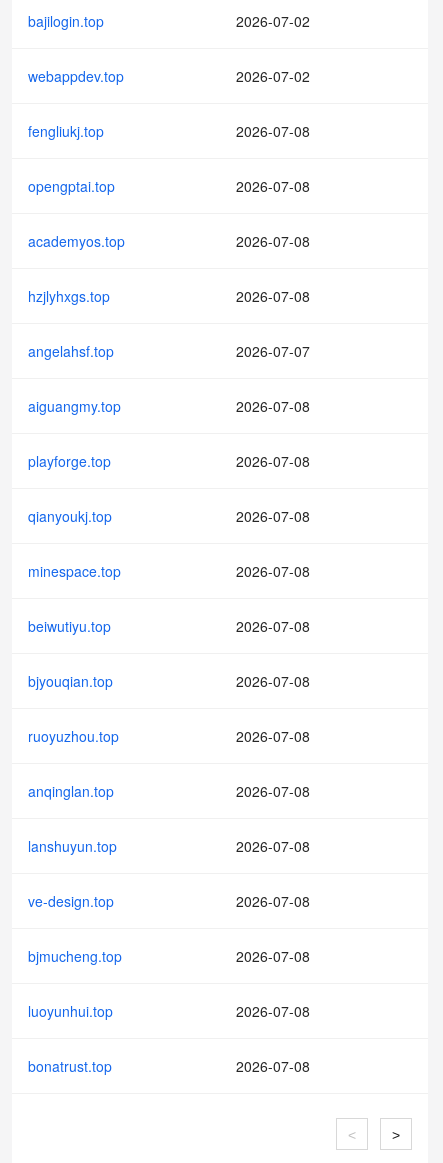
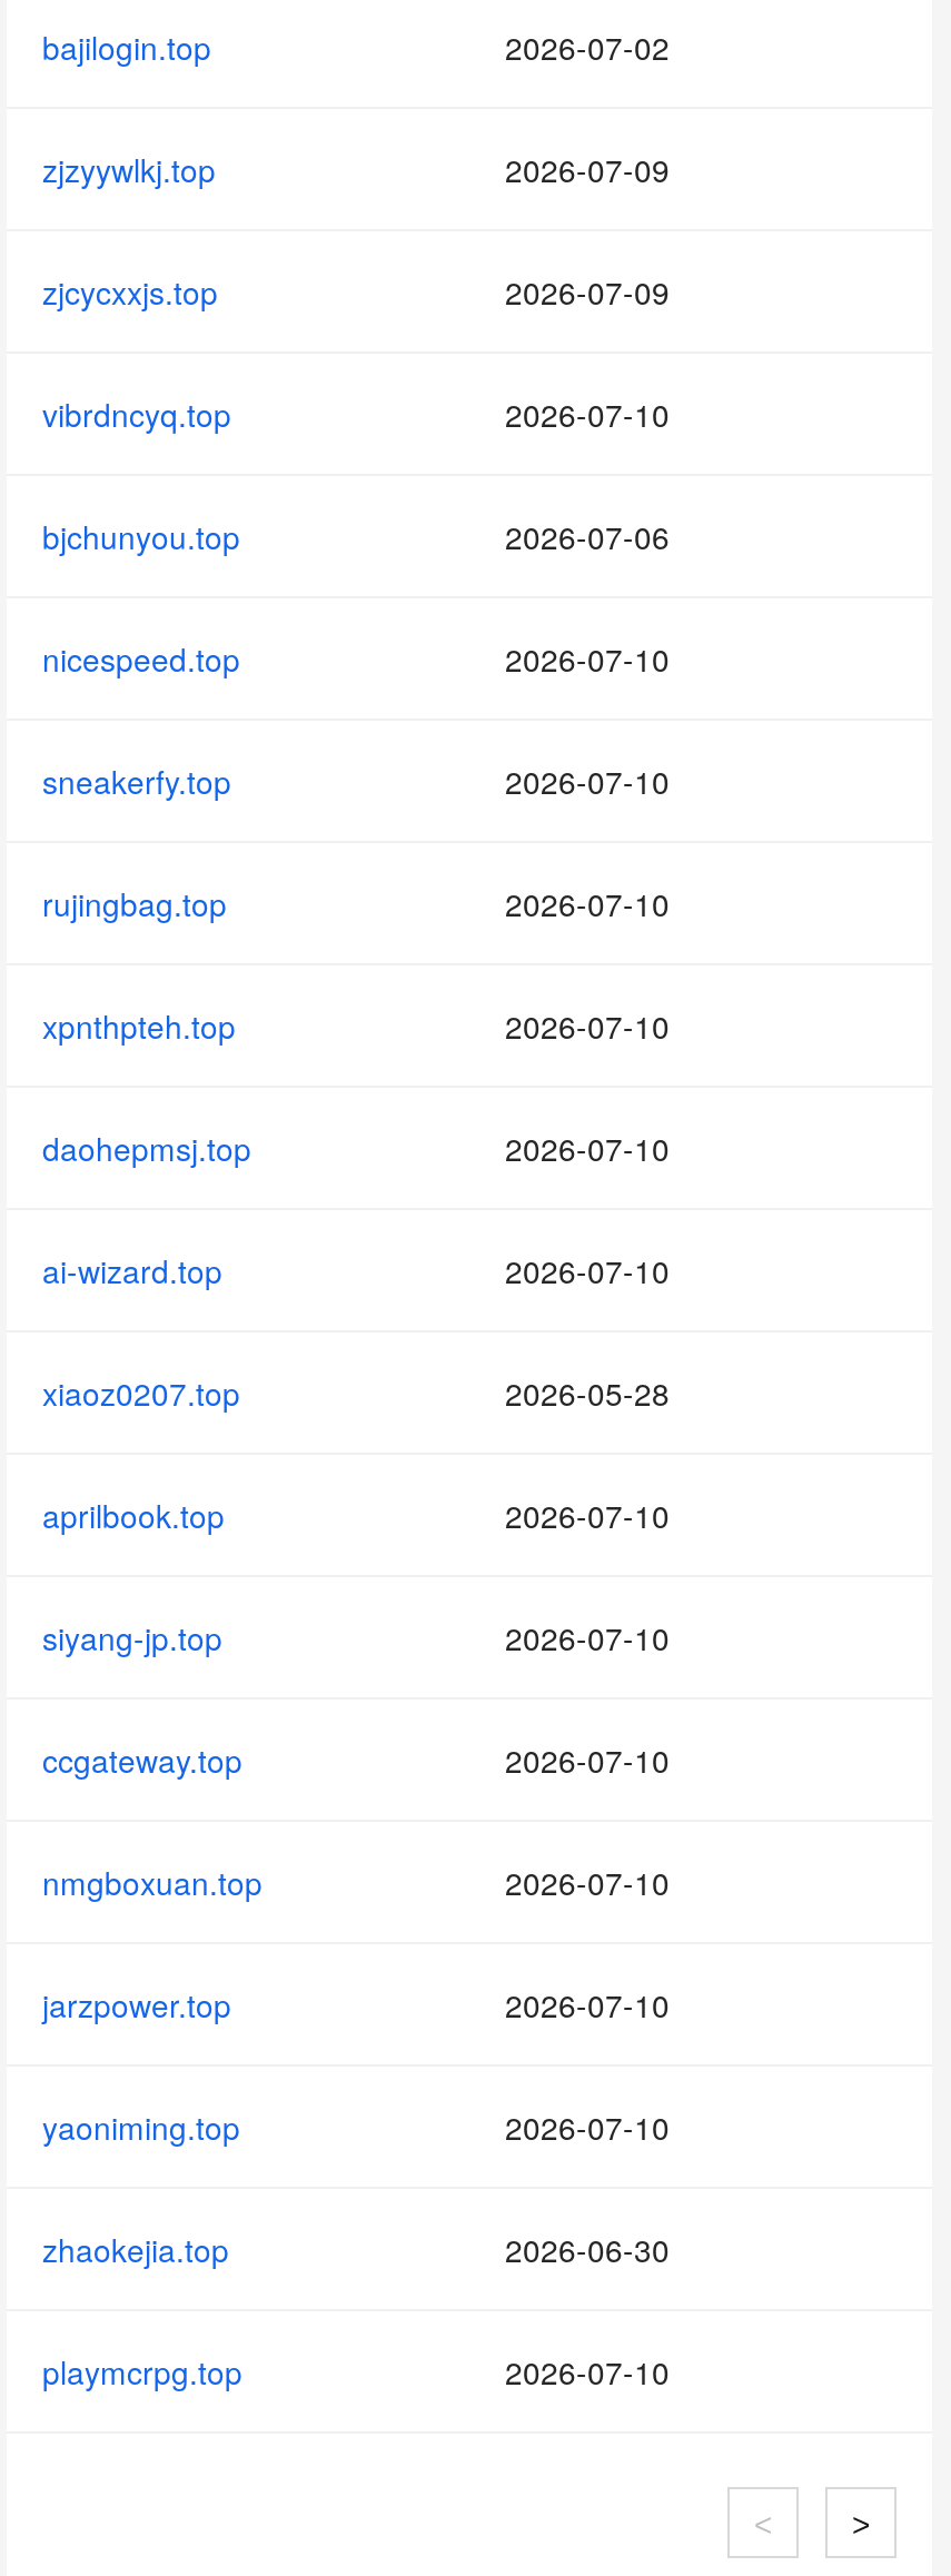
[28,66,310,86] webappdev.top | 2026-07-02 -> [42,147,670,191] zjzyywlkj.top | 2026-07-09
[28,121,310,141] fengliukj.top | 2026-07-08 -> [42,269,670,314] zjcycxxjs.top | 2026-07-09
[28,176,310,196] opengptai.top | 2026-07-08 -> [42,392,670,436] vibrdncyq.top | 2026-07-10
[28,231,310,251] academyos.top | 2026-07-08 -> [42,514,670,558] bjchunyou.top | 2026-07-06
[28,286,310,306] hzjlyhxgs.top | 2026-07-08 -> [42,636,670,681] nicespeed.top | 2026-07-10
[28,341,310,361] angelahsf.top | 2026-07-07 -> [42,759,670,803] sneakerfy.top | 2026-07-10
[28,396,310,416] aiguangmy.top | 2026-07-08 -> [42,881,670,925] rujingbag.top | 2026-07-10
[28,451,310,471] playforge.top | 2026-07-08 -> [42,1003,670,1048] xpnthpteh.top | 2026-07-10
[28,506,310,526] qianyoukj.top | 2026-07-08 -> [42,1126,670,1170] daohepmsj.top | 2026-07-10
[28,561,310,581] minespace.top | 2026-07-08 -> [42,1248,670,1292] ai-wizard.top | 2026-07-10
[28,616,310,636] beiwutiyu.top | 2026-07-08 -> [42,1370,670,1415] xiaoz0207.top | 2026-05-28
[28,671,310,691] bjyouqian.top | 2026-07-08 -> [42,1493,670,1537] aprilbook.top | 2026-07-10
[28,726,310,746] ruoyuzhou.top | 2026-07-08 -> [42,1615,670,1659] siyang-jp.top | 2026-07-10
[28,781,310,801] anqinglan.top | 2026-07-08 -> [42,1737,670,1782] ccgateway.top | 2026-07-10
[28,836,310,856] lanshuyun.top | 2026-07-08 -> [42,1860,670,1904] nmgboxuan.top | 2026-07-10
[28,891,310,911] ve-design.top | 2026-07-08 -> [42,1982,670,2027] jarzpower.top | 2026-07-10
[28,946,310,966] bjmucheng.top | 2026-07-08 -> [42,2104,670,2149] yaoniming.top | 2026-07-10
[28,1001,310,1021] luoyunhui.top | 2026-07-08 -> [42,2227,670,2271] zhaokejia.top | 2026-06-30
[28,1056,310,1076] bonatrust.top | 2026-07-08 -> [42,2349,670,2394] playmcrpg.top | 2026-07-10

